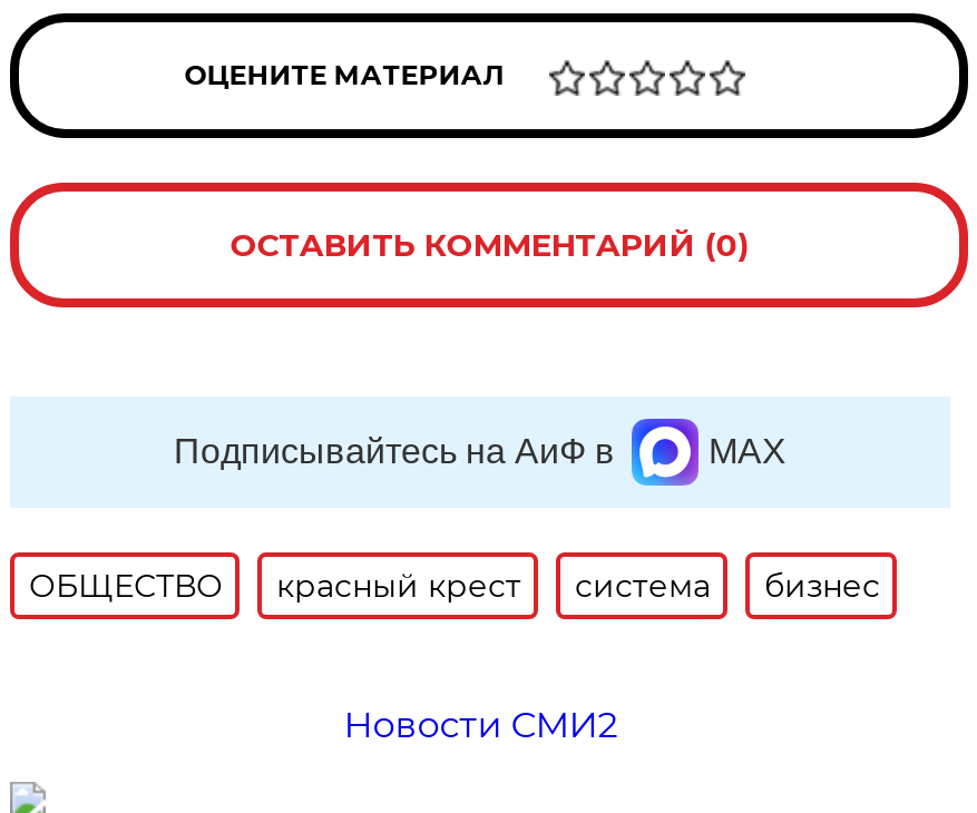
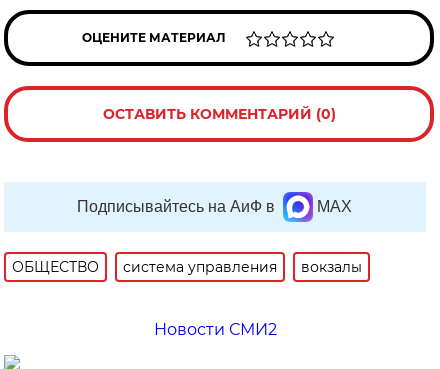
[276,566,880,606] красный крест | система | бизнес -> [123,258,362,276] система управления | вокзалы

